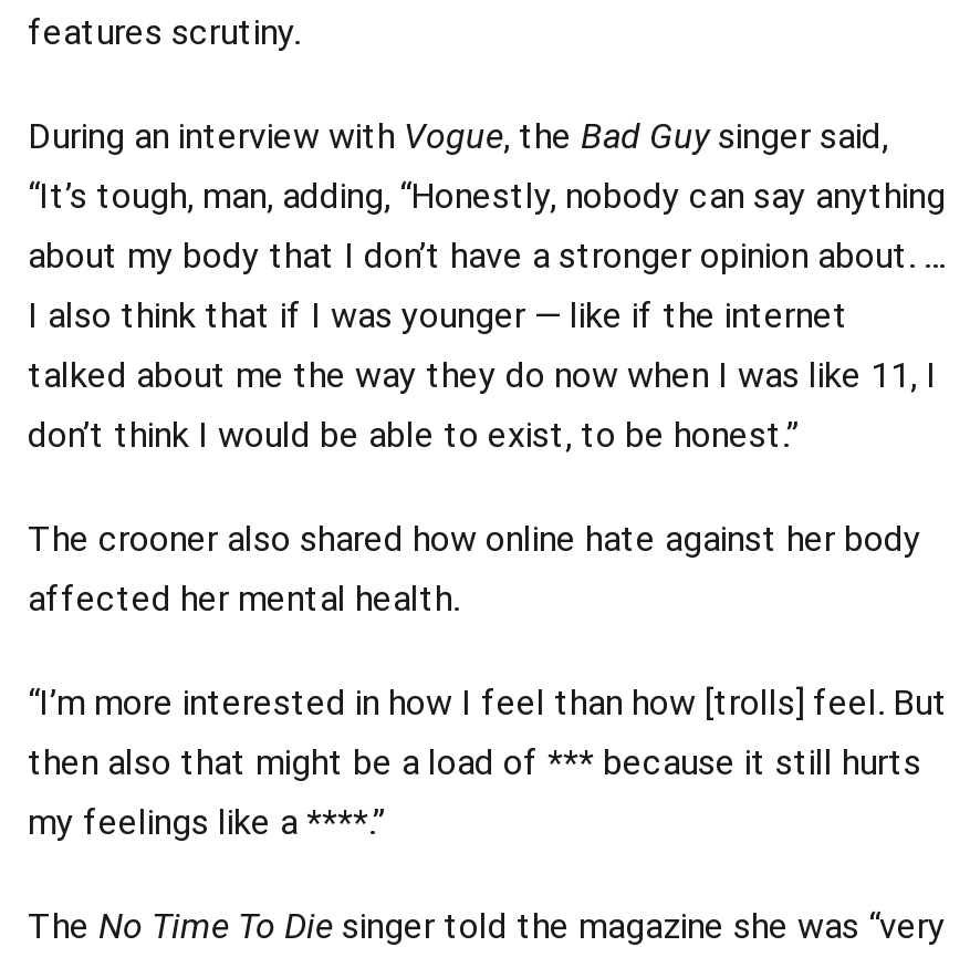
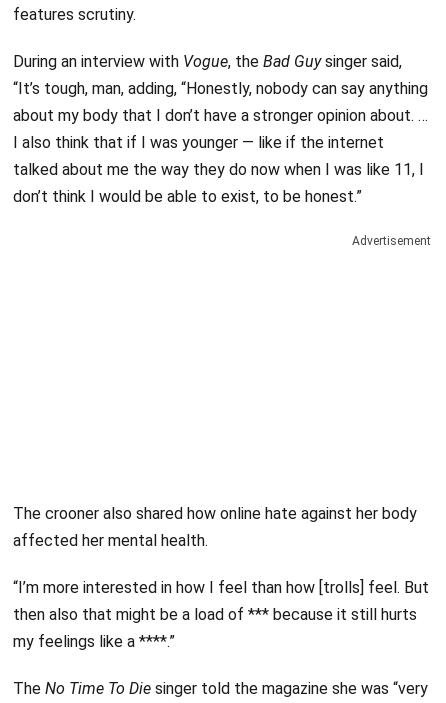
none -> [352,234,431,248] Advertisement

